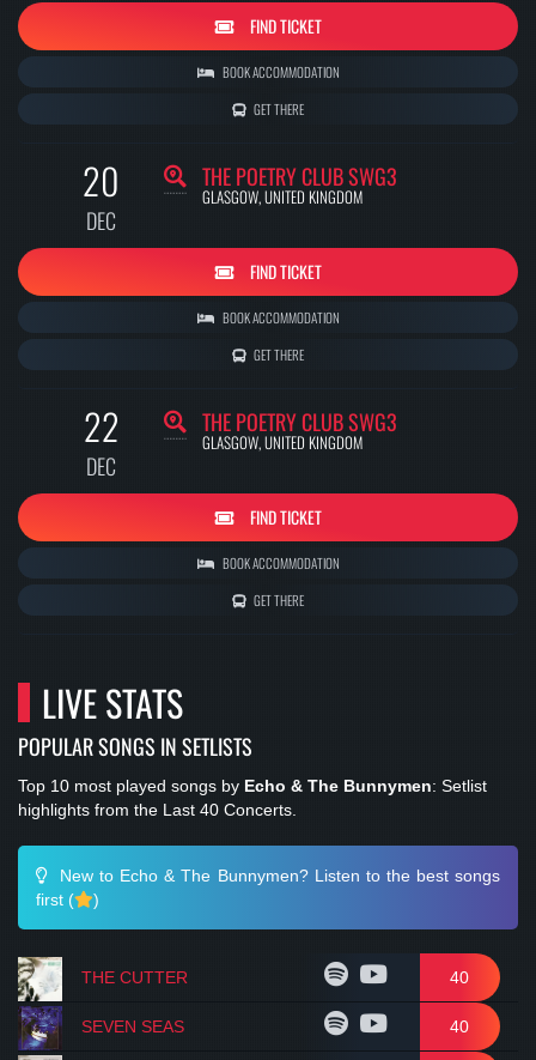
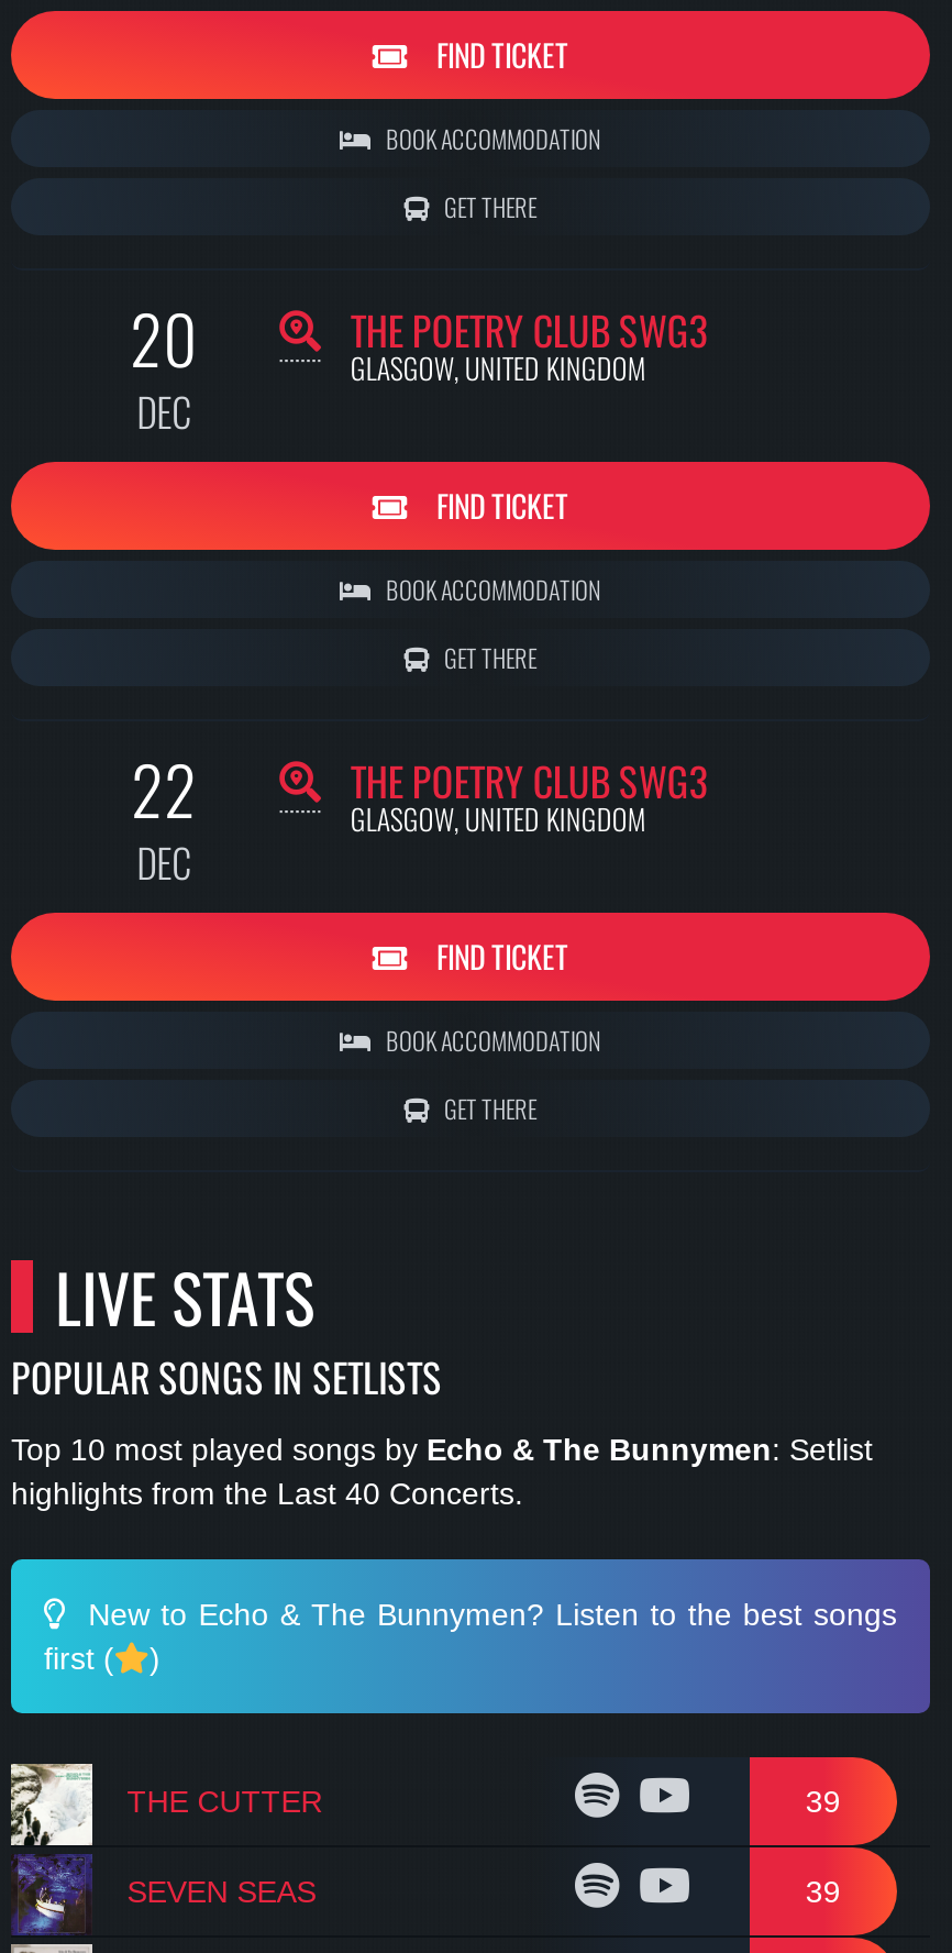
[450,968,469,987] 40 -> [806,1783,841,1818] 39
[450,1017,469,1036] 40 -> [806,1873,841,1909] 39

